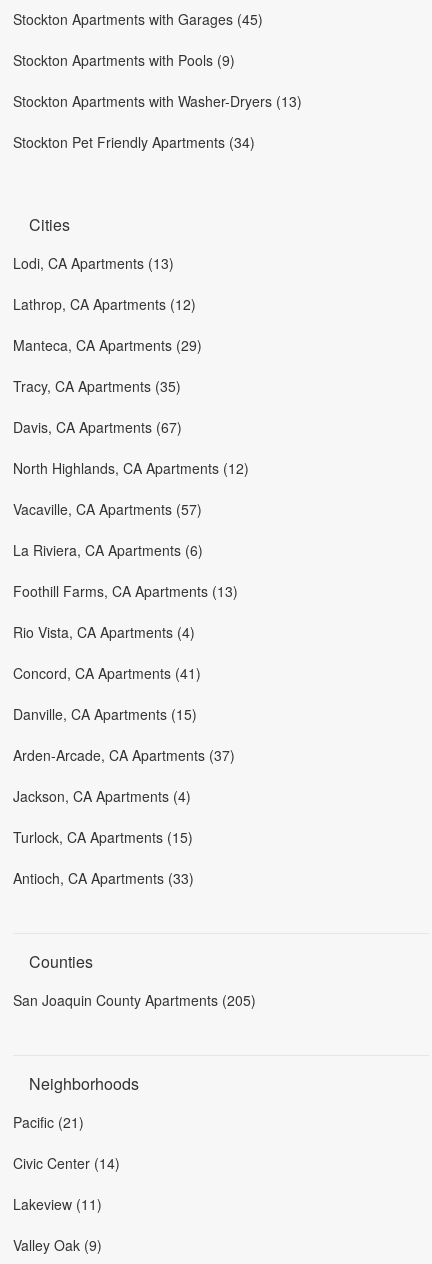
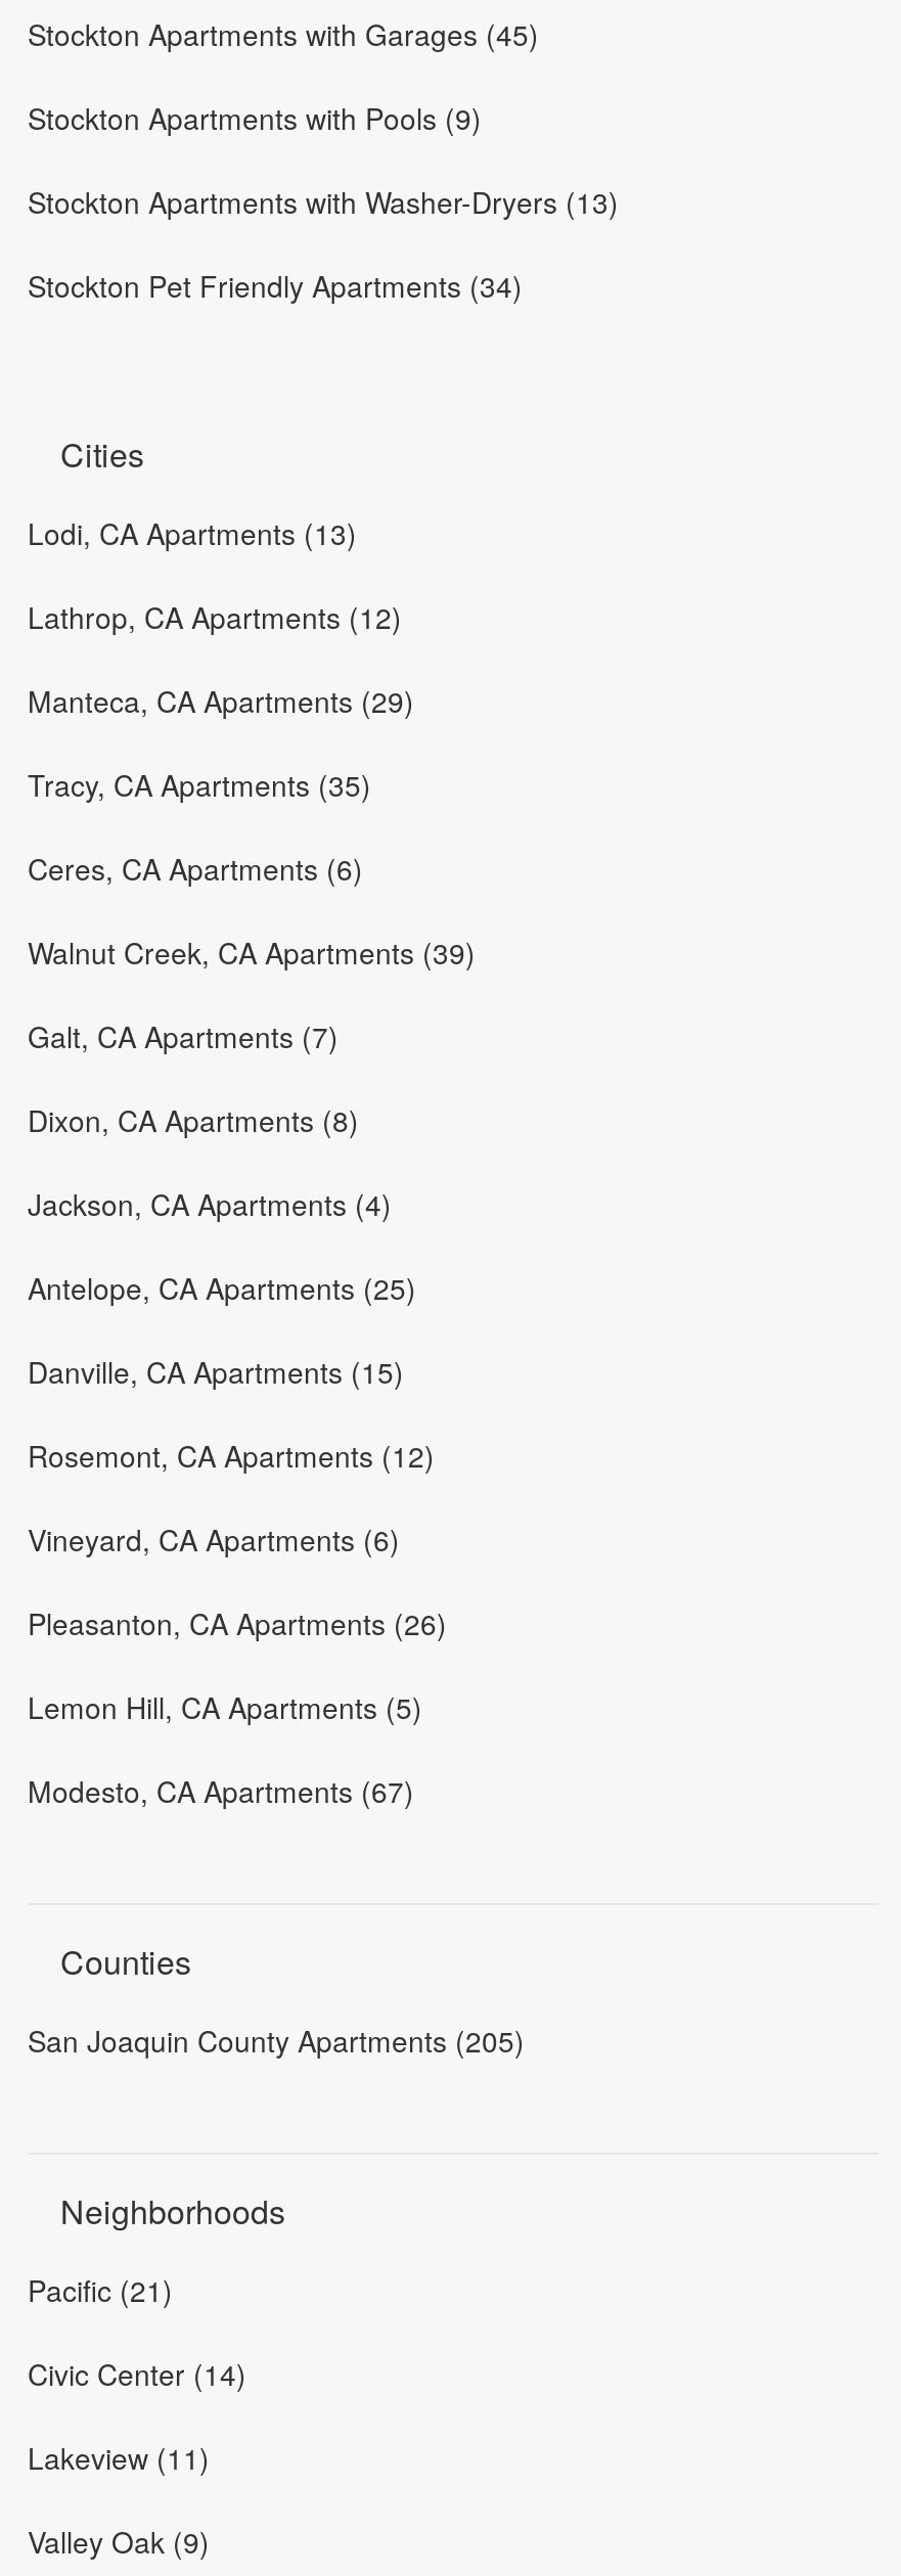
[13,417,249,683] Davis, CA Apartments (67) | North Highlands, CA Apartments (12) | Vacaville, CA Apartments (57) | La Riviera, CA Apartments (6) | Foothill Farms, CA Apartments (13) | Rio Vista, CA Apartments (4) | Concord, CA Apartments (41) -> [28,848,476,1308] Ceres, CA Apartments (6) | Walnut Creek, CA Apartments (39) | Galt, CA Apartments (7) | Dixon, CA Apartments (8) | Antelope, CA Apartments (25)
moved [13,704,197,724] -> [28,1351,404,1392]: Danville, CA Apartments (15)
[13,745,235,888] Arden-Arcade, CA Apartments (37) | Turlock, CA Apartments (15) | Antioch, CA Apartments (33) -> [28,1435,447,1811] Rosemont, CA Apartments (12) | Vineyard, CA Apartments (6) | Pleasanton, CA Apartments (26) | Lemon Hill, CA Apartments (5) | Modesto, CA Apartments (67)
moved [13,786,191,806] -> [28,1184,392,1224]: Jackson, CA Apartments (4)

